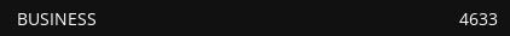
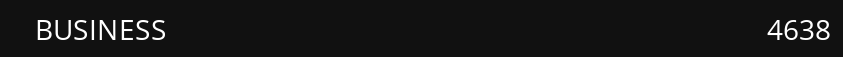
[459,7,498,30] 4633 -> [767,9,831,47] 4638

